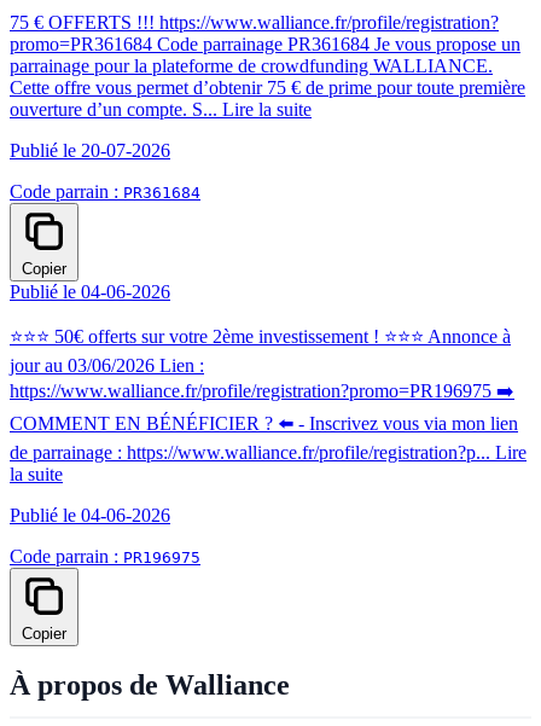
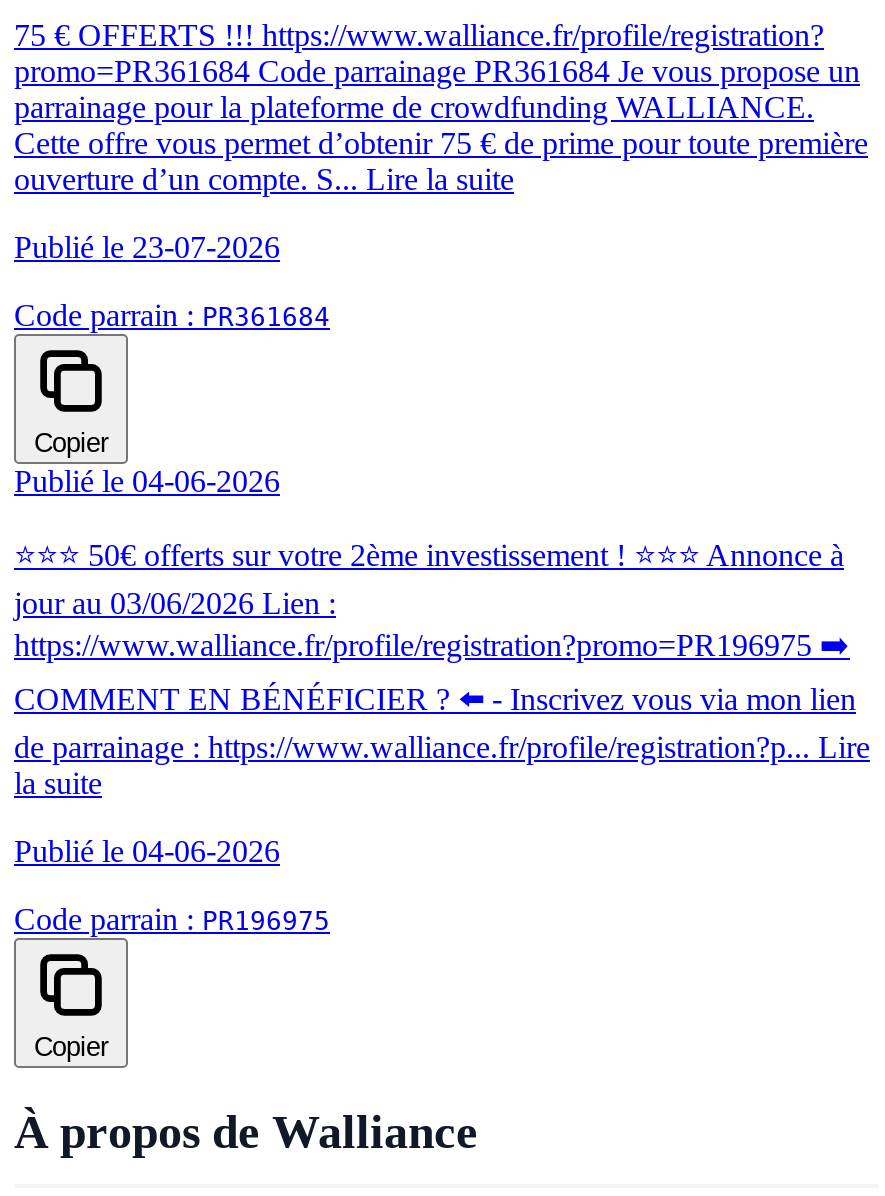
[10,140,170,160] Publié le 20-07-2026 -> [14,229,280,263] Publié le 23-07-2026

